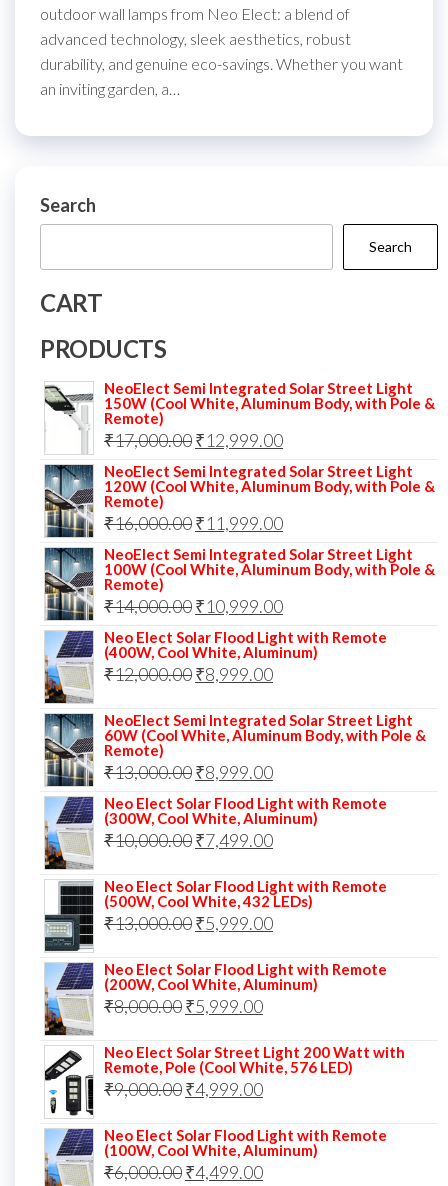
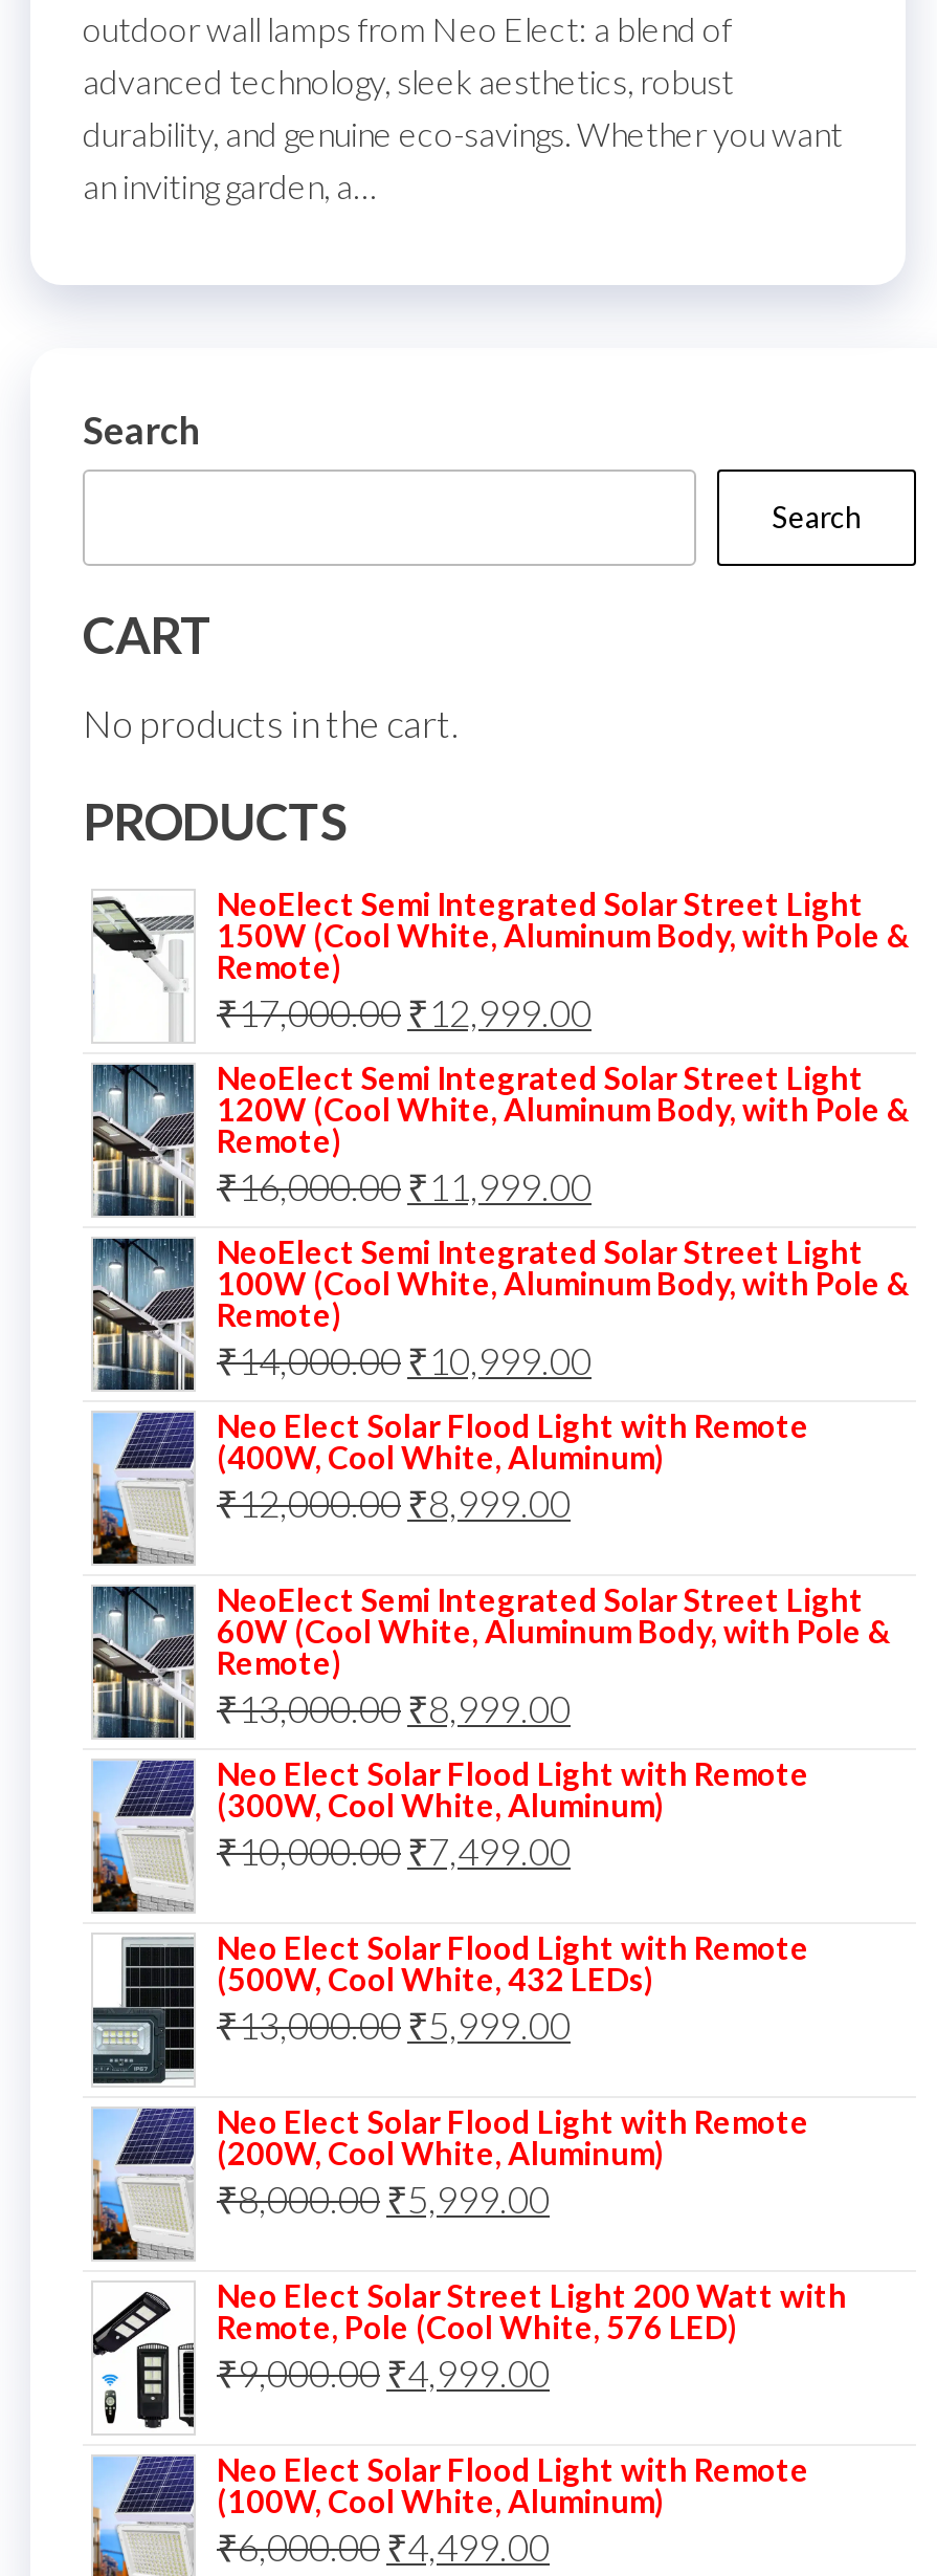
none -> [83,700,460,746] No products in the cart.

